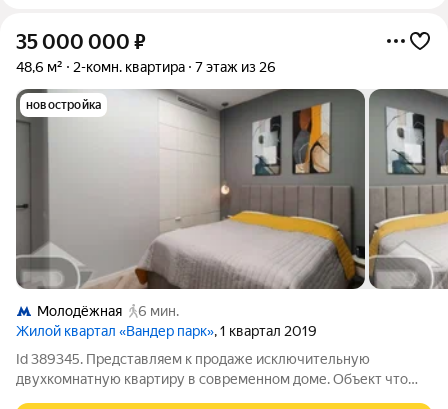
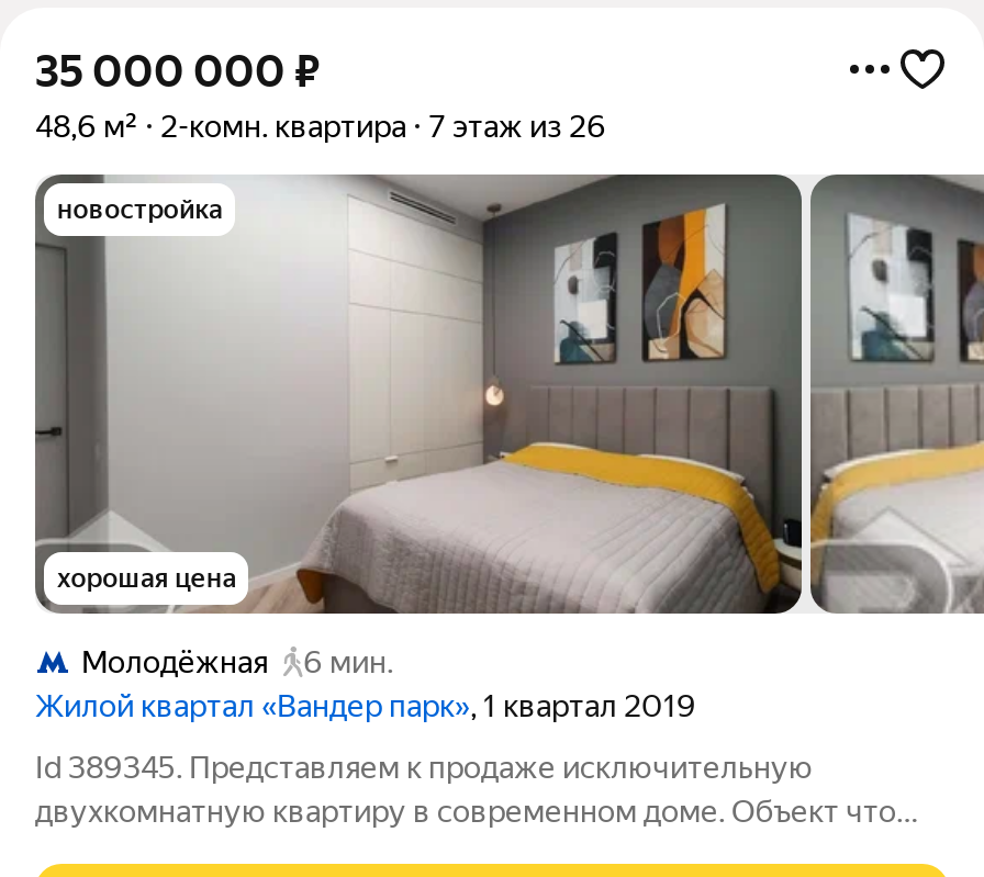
none -> [57,563,236,593] хорошая цена

